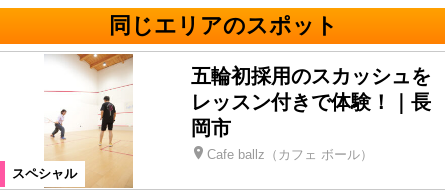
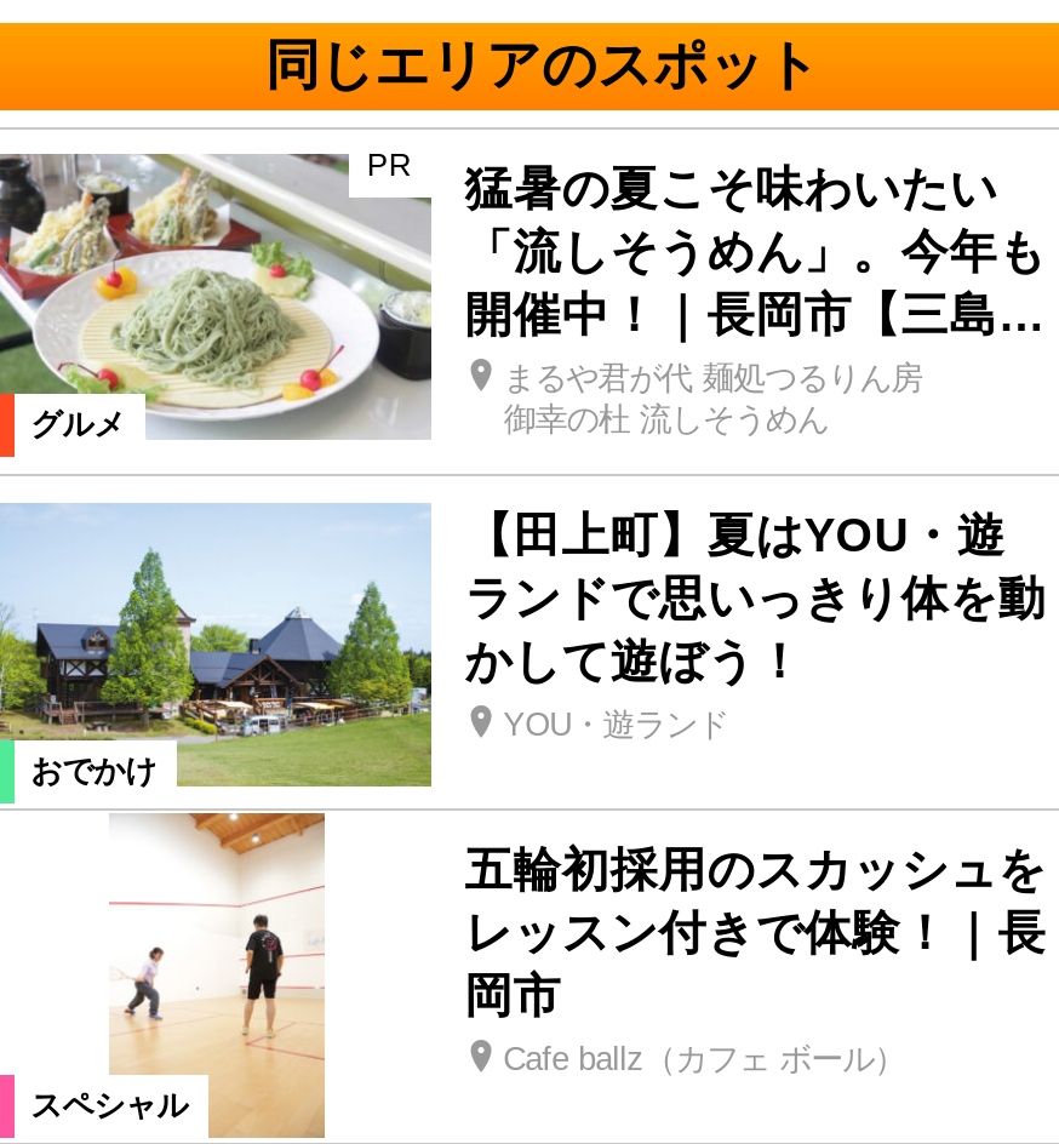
none -> [7,151,434,443] [image] | グルメ
none -> [7,503,434,790] [image] | おでかけ
none -> [367,147,1046,438] PR | 猛暑の夏こそ味わいたい | 「流しそうめん」。今年も | 開催中！｜長岡市【三島… | まるや君が代 麺処つるりん房 | 御幸の杜 流しそうめん
none -> [465,509,1046,743] 【田上町】夏はYOU・遊 | ランドで思いっきり体を動 | かして遊ぼう！ | YOU・遊ランド

